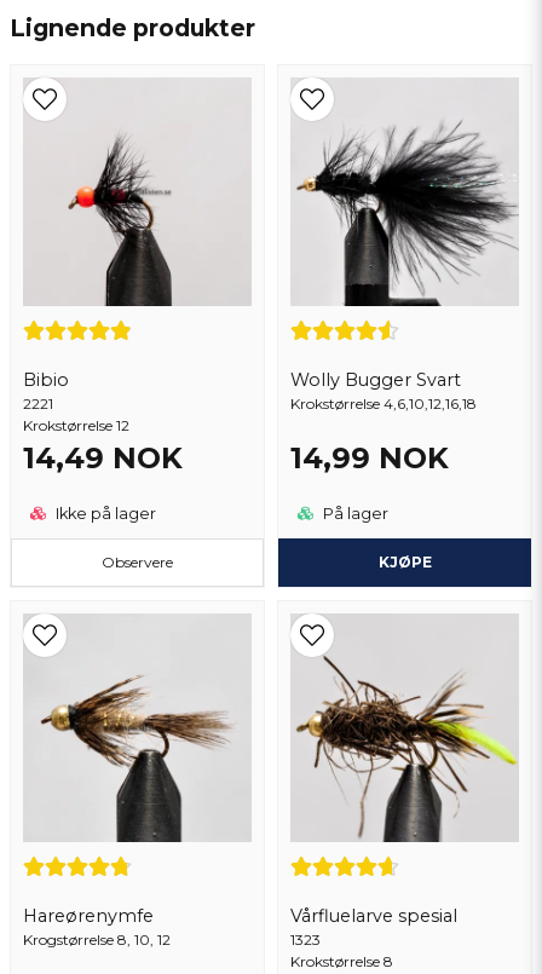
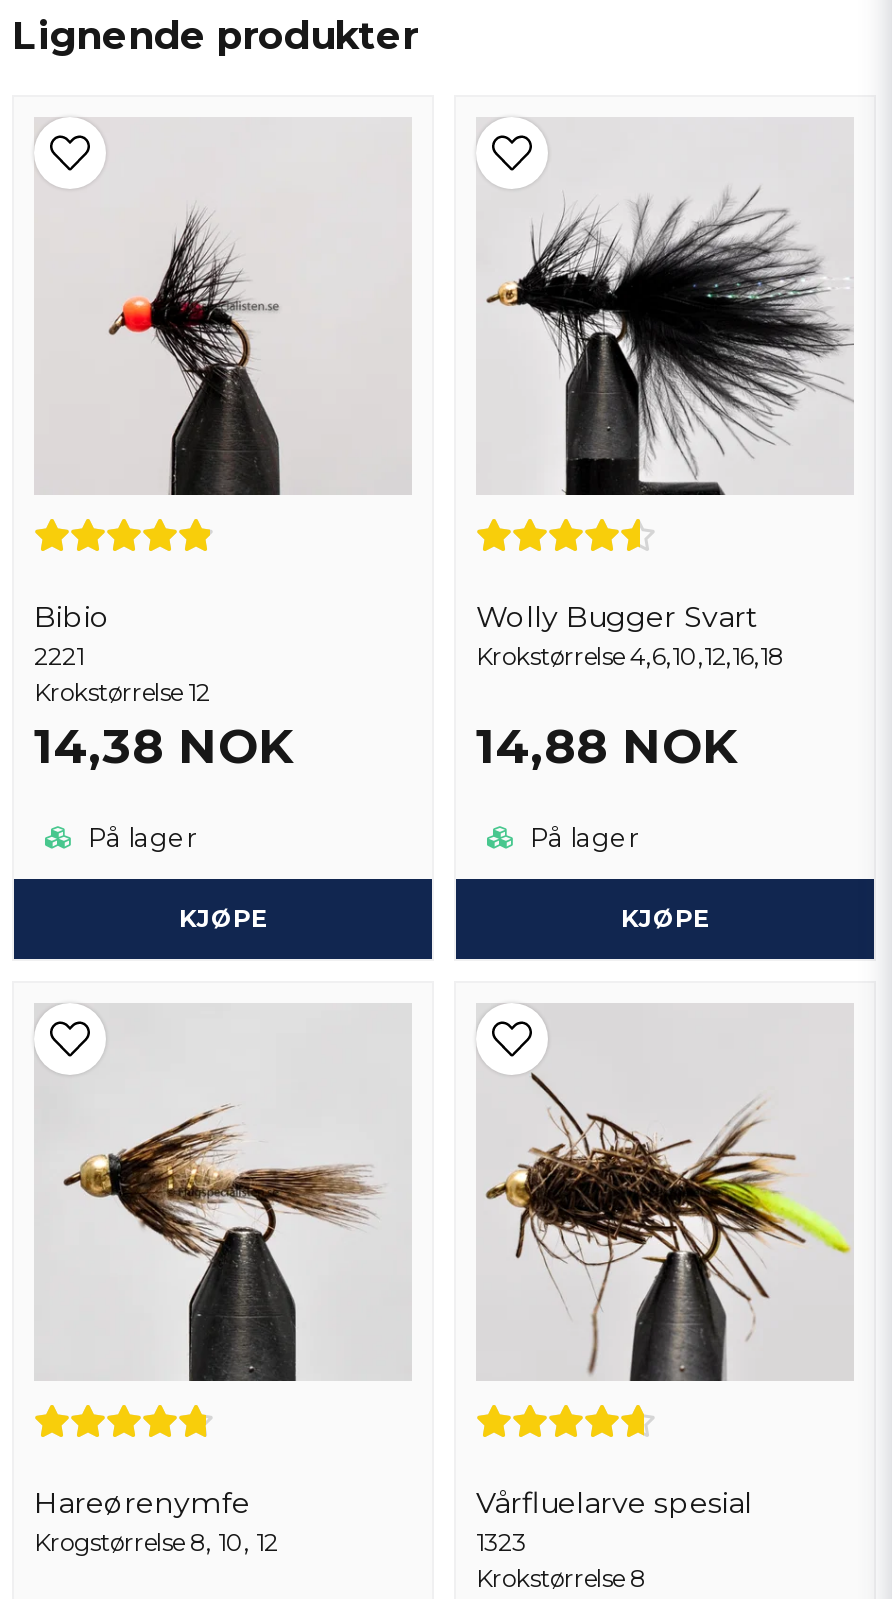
[23,440,183,475] 14,49 NOK -> [34,716,294,774] 14,38 NOK
[290,440,449,475] 14,99 NOK -> [476,716,738,774] 14,88 NOK
[52,504,156,522] Ikke på lager -> [82,822,196,852] På lager
[102,553,173,571] Observere -> [179,902,267,932] KJØPE

